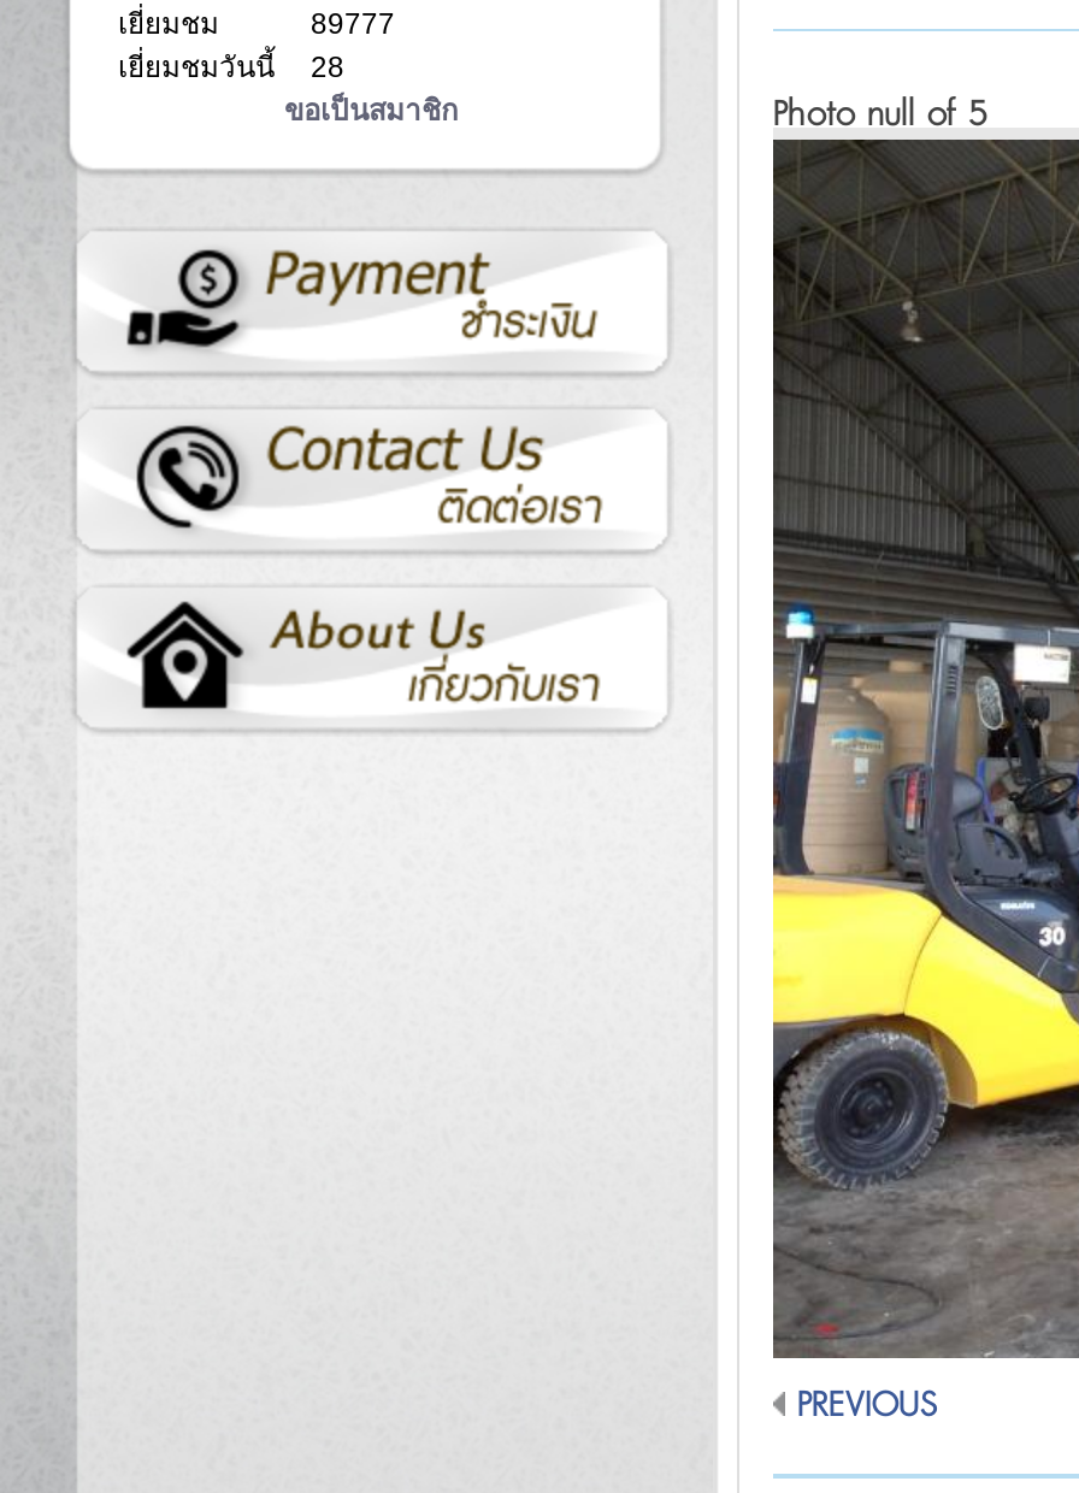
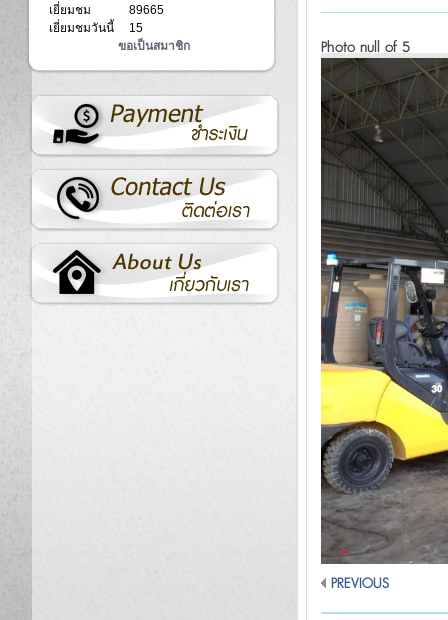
[311,7,395,41] 89777 -> [129,3,164,17] 89665
[118,51,344,84] เยี่ยมชมวันนี้ 28 -> [49,21,143,35] เยี่ยมชมวันนี้ 15

